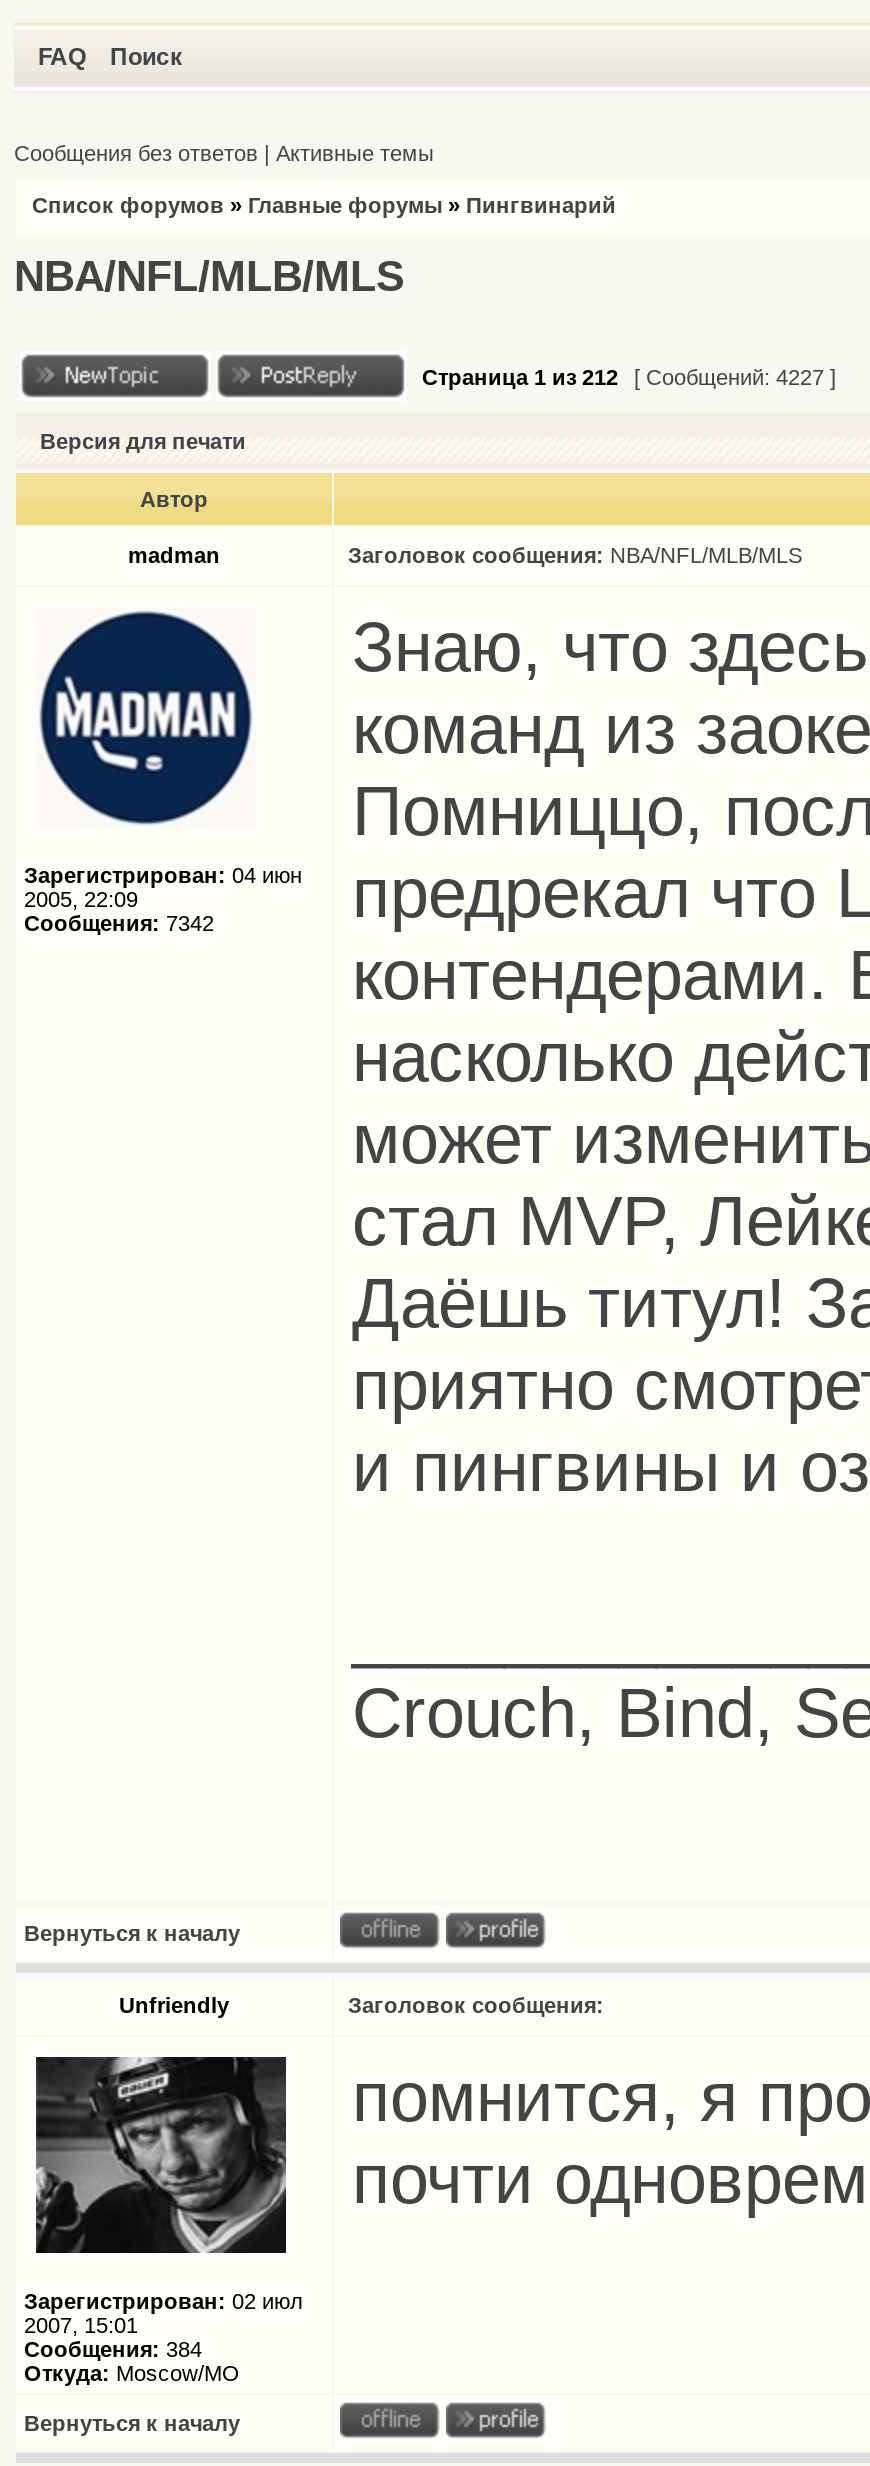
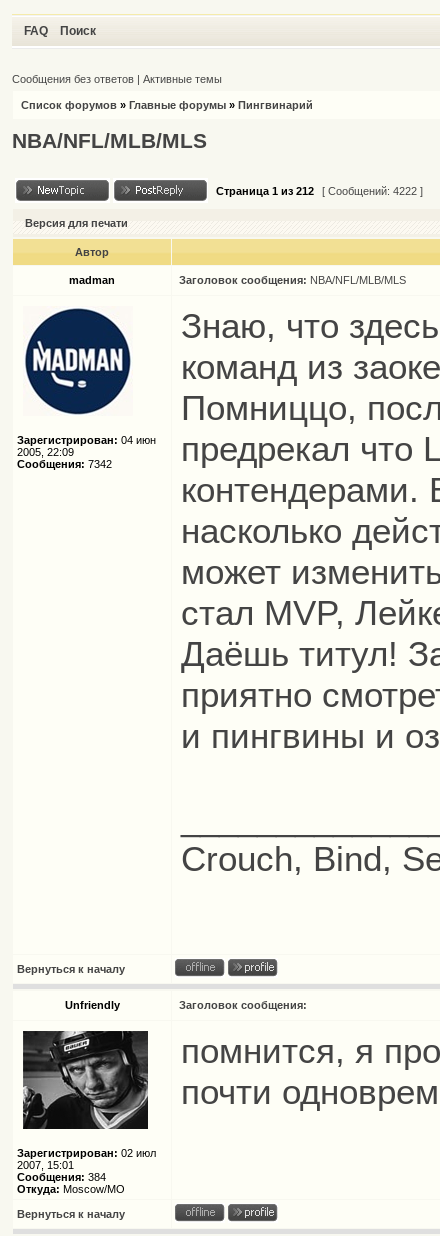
[416,365,842,389] Страница 1 из 212 [ Сообщений: 4227 ] -> [213,185,426,197] Страница 1 из 212 [ Сообщений: 4222 ]

